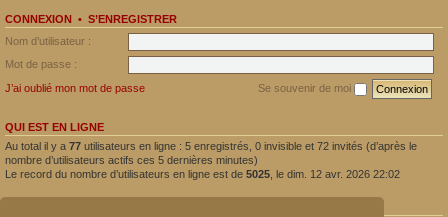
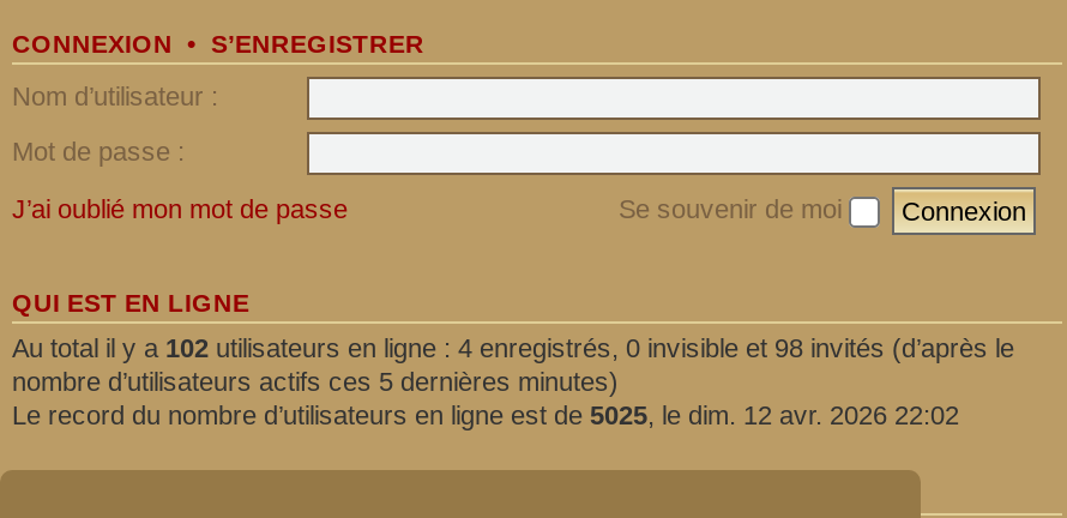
[5,140,417,152] Au total il y a 77 utilisateurs en ligne : 5 enregistrés, 0 invisible et 72 invités (d’après le -> [12,333,1014,361] Au total il y a 102 utilisateurs en ligne : 4 enregistrés, 0 invisible et 98 invités (d’après le

